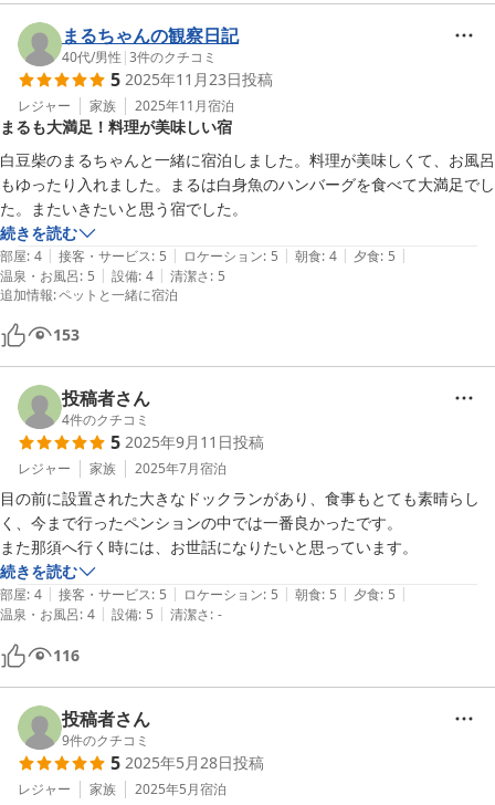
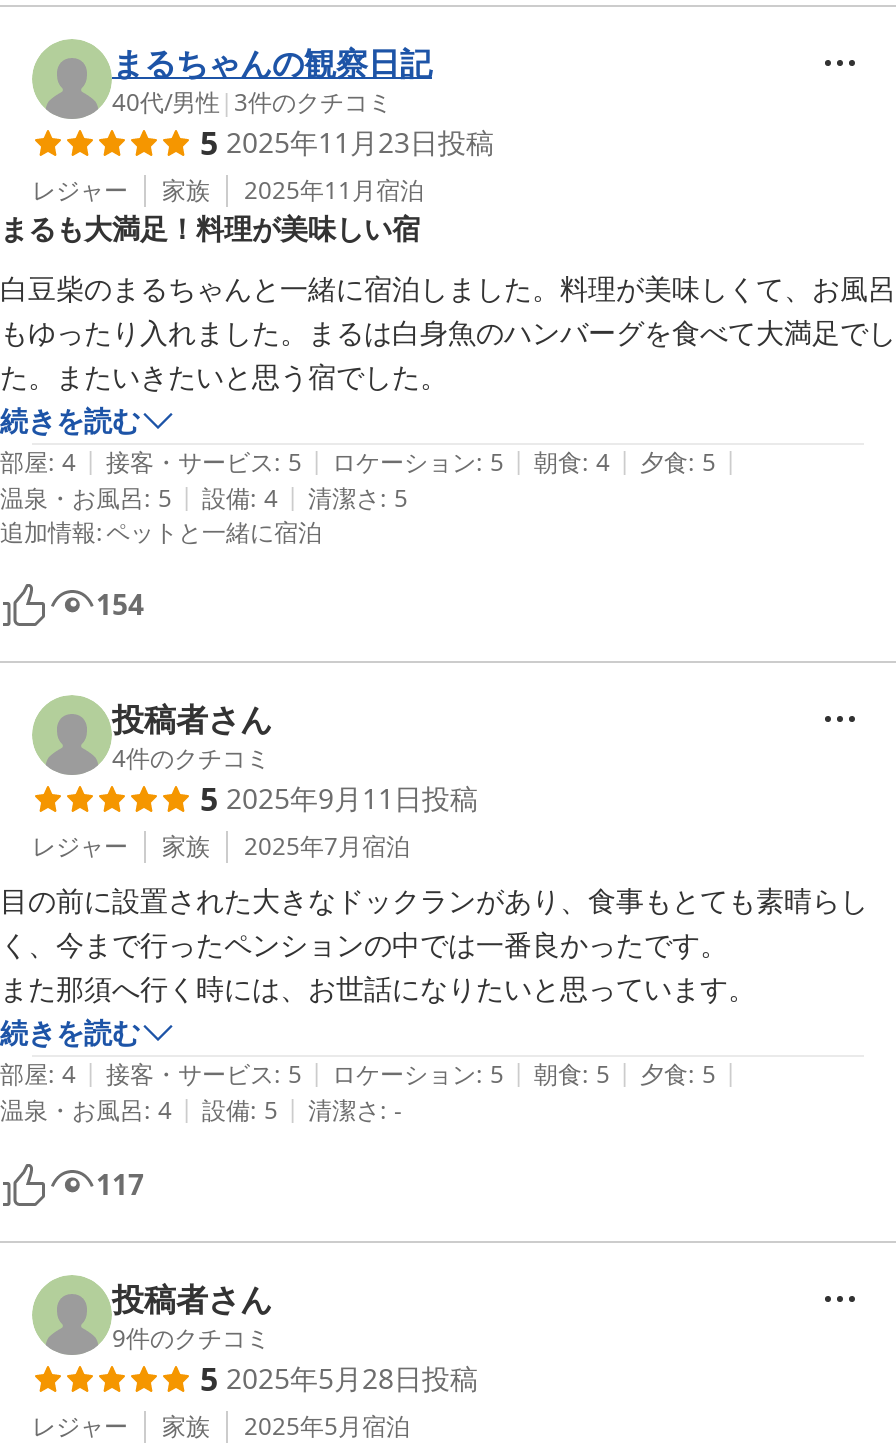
[53,324,80,345] 153 -> [96,585,144,623] 154
[53,645,80,666] 116 -> [96,1165,144,1203] 117

